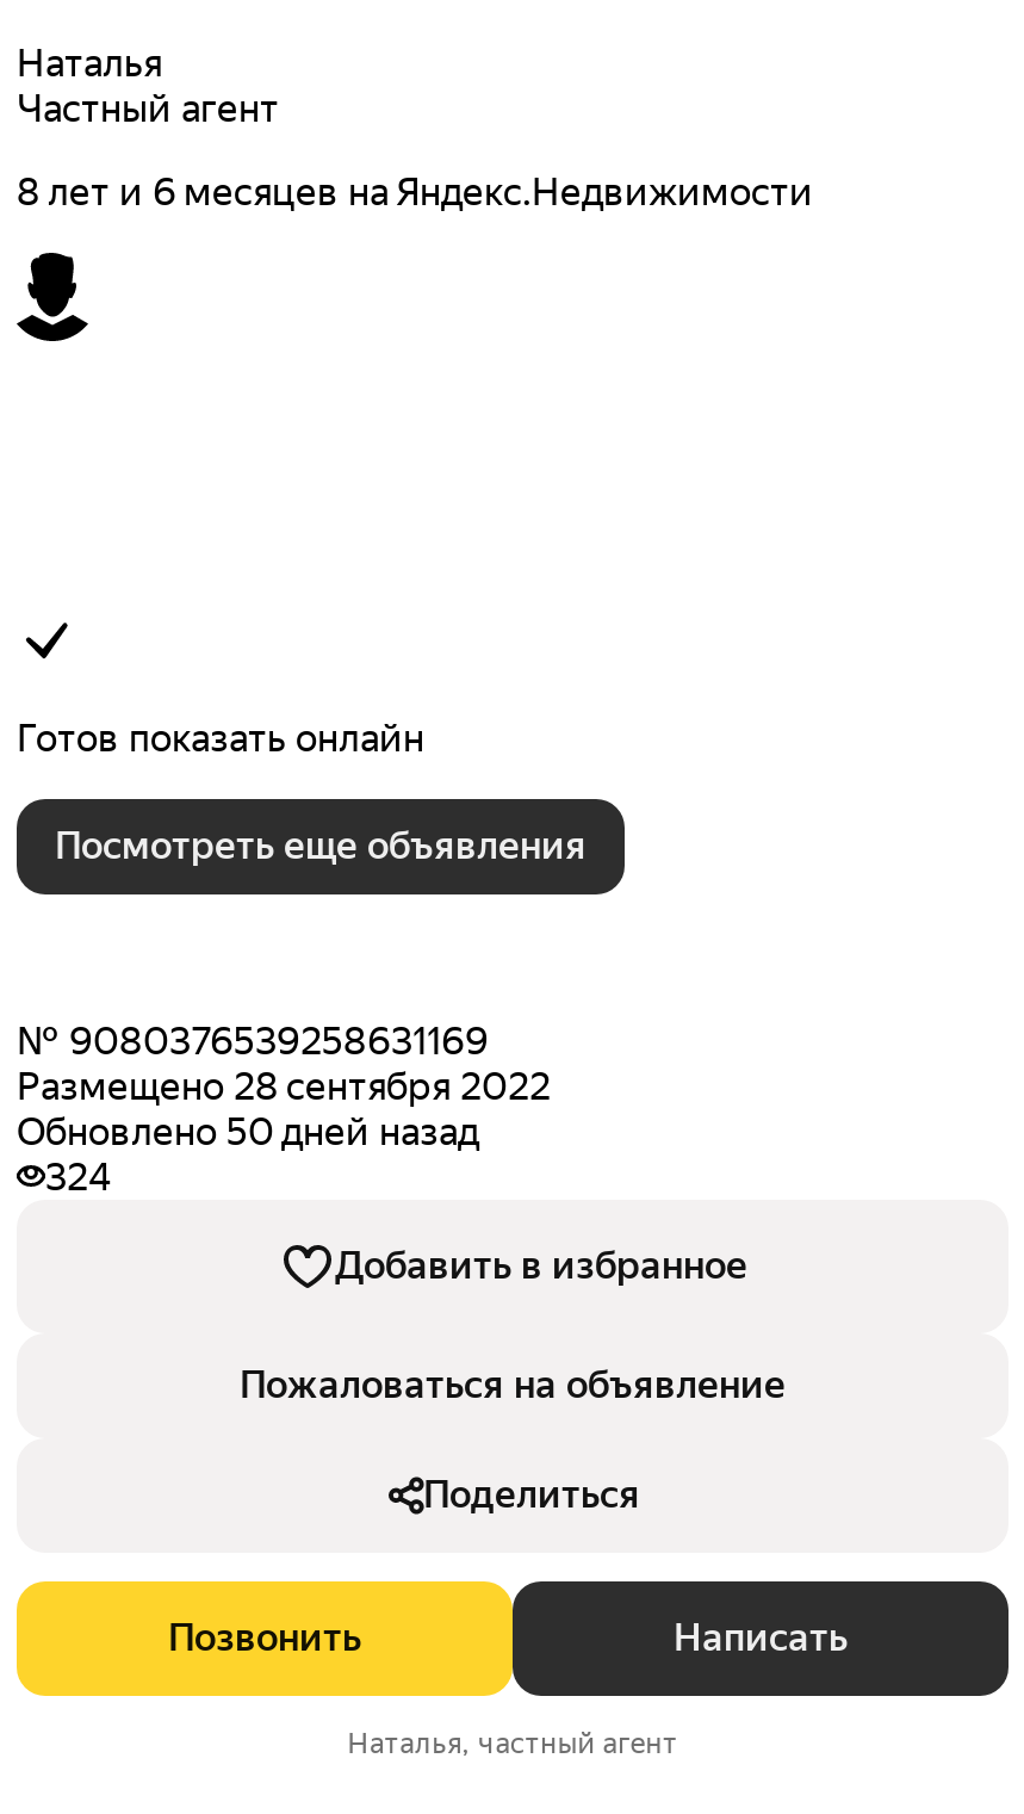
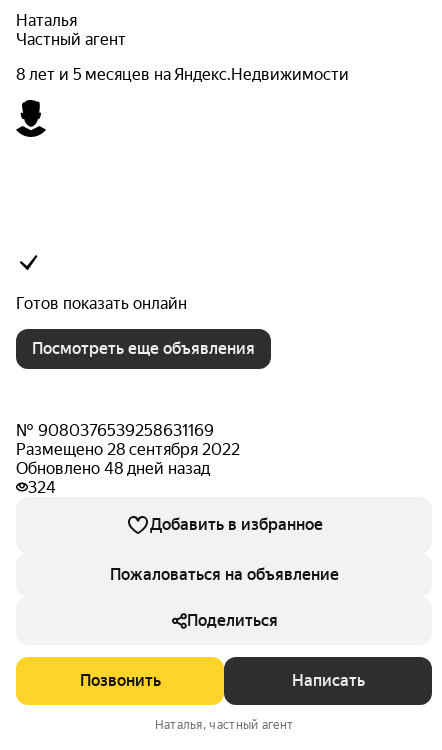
[17,169,813,215] 8 лет и 6 месяцев на Яндекс.Недвижимости -> [16,65,349,84] 8 лет и 5 месяцев на Яндекс.Недвижимости
[17,1109,479,1154] Обновлено 50 дней назад -> [16,459,210,478] Обновлено 48 дней назад

